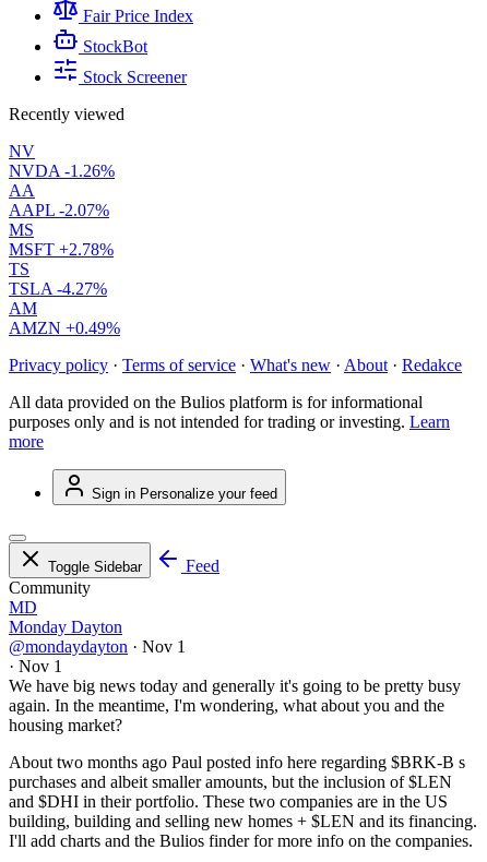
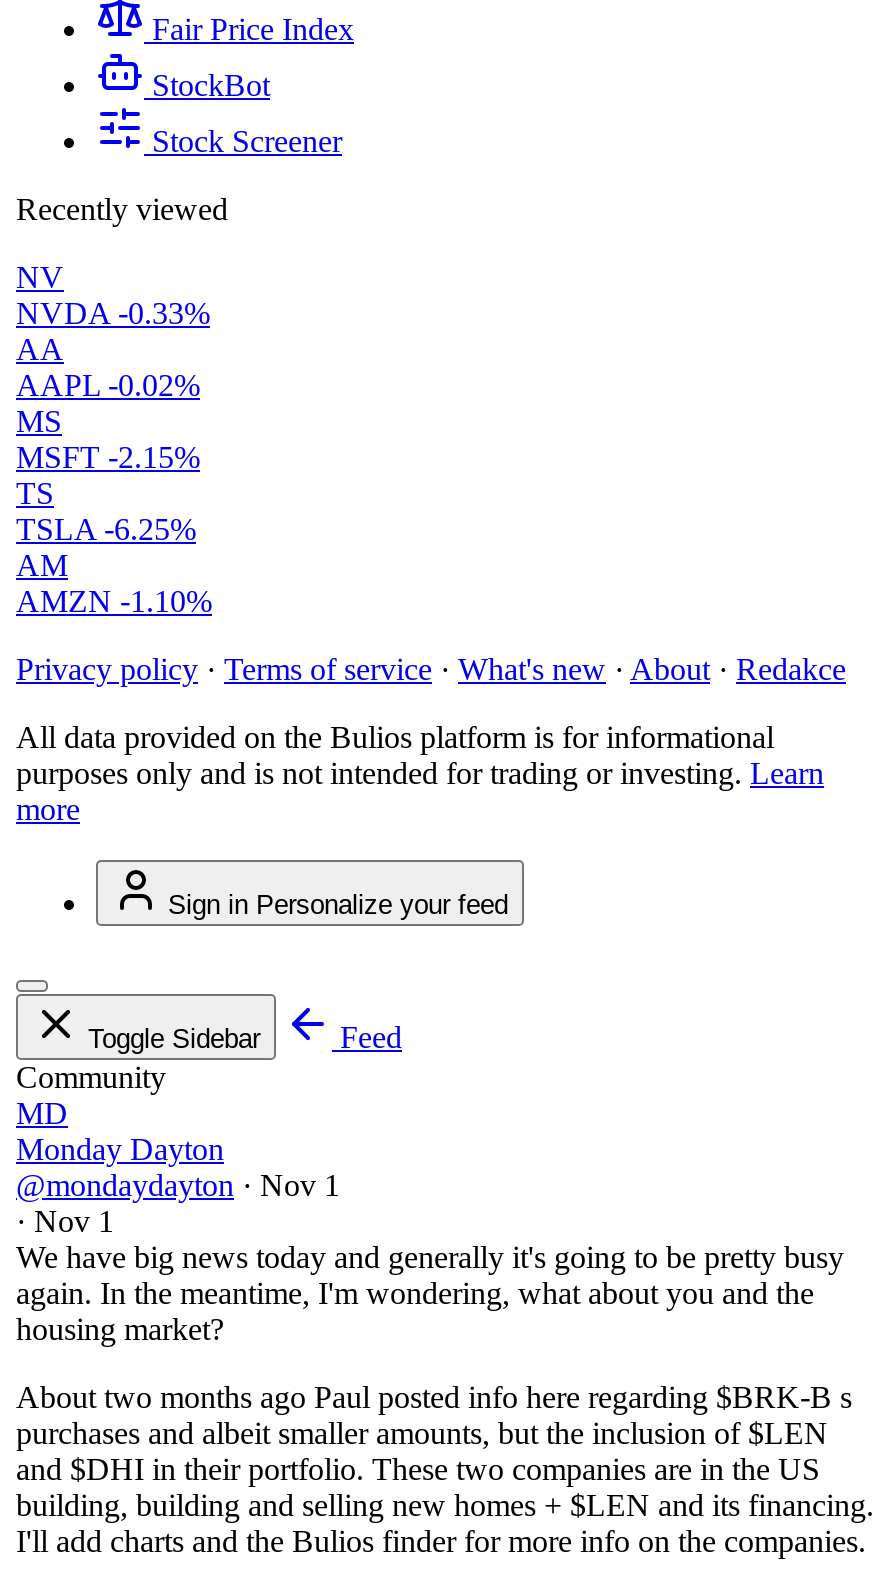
[9,162,115,180] NVDA -1.26% -> [16,296,210,330] NVDA -0.33%
[9,201,109,219] AAPL -2.07% -> [16,368,200,402] AAPL -0.02%
[9,240,114,259] MSFT +2.78% -> [16,440,200,474] MSFT -2.15%
[9,279,107,298] TSLA -4.27% -> [16,512,196,546] TSLA -6.25%
[9,319,120,337] AMZN +0.49% -> [16,584,212,618] AMZN -1.10%

